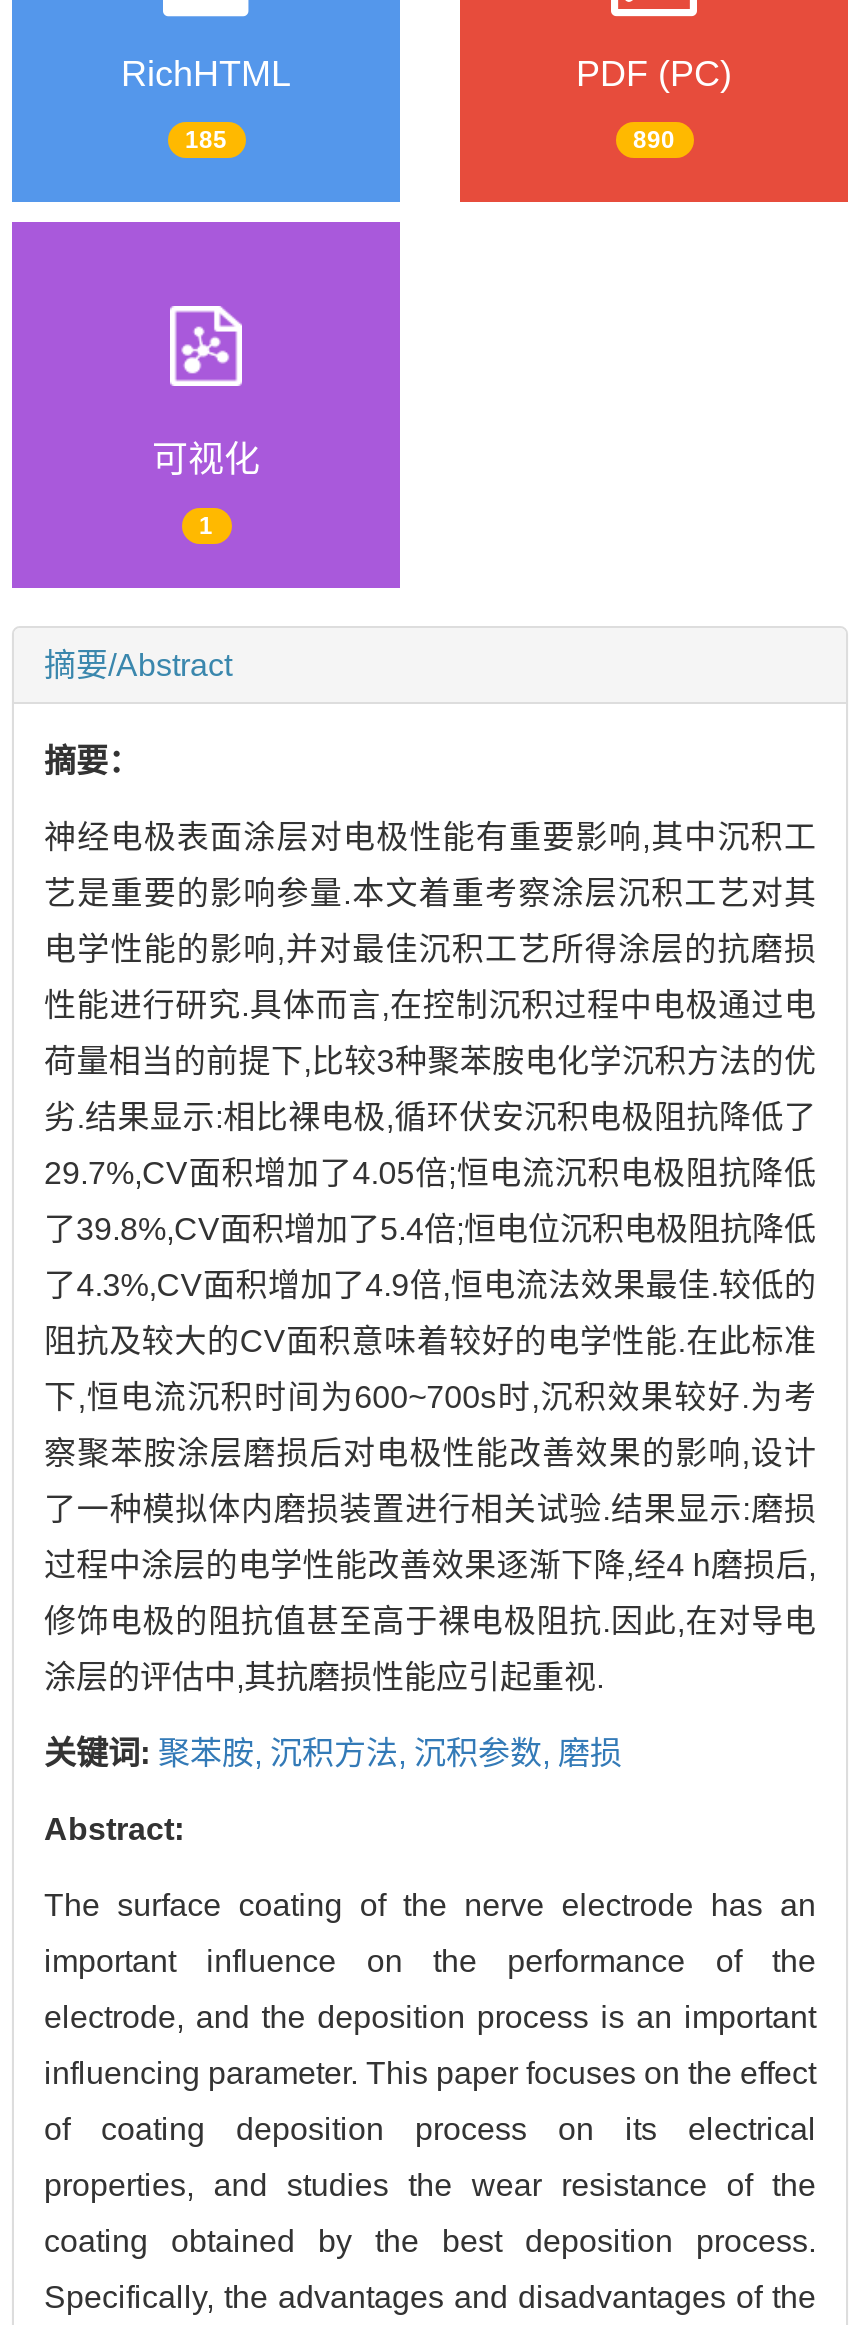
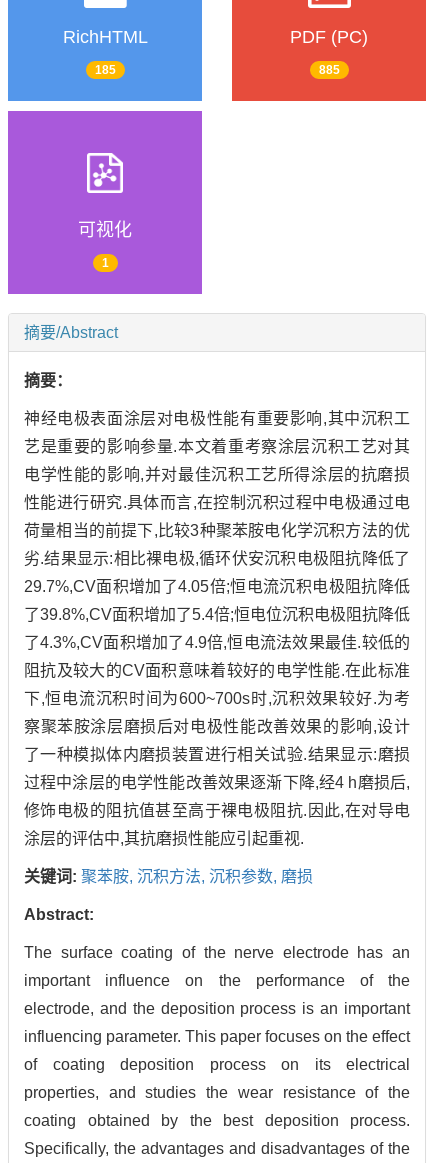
[633,126,675,154] 890 -> [318,63,339,77] 885

